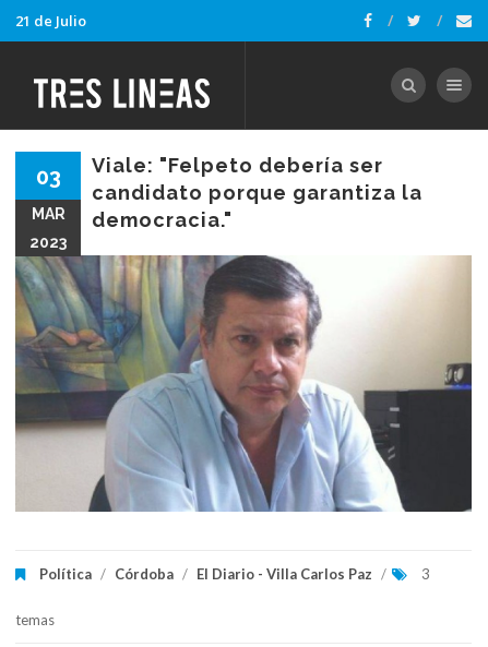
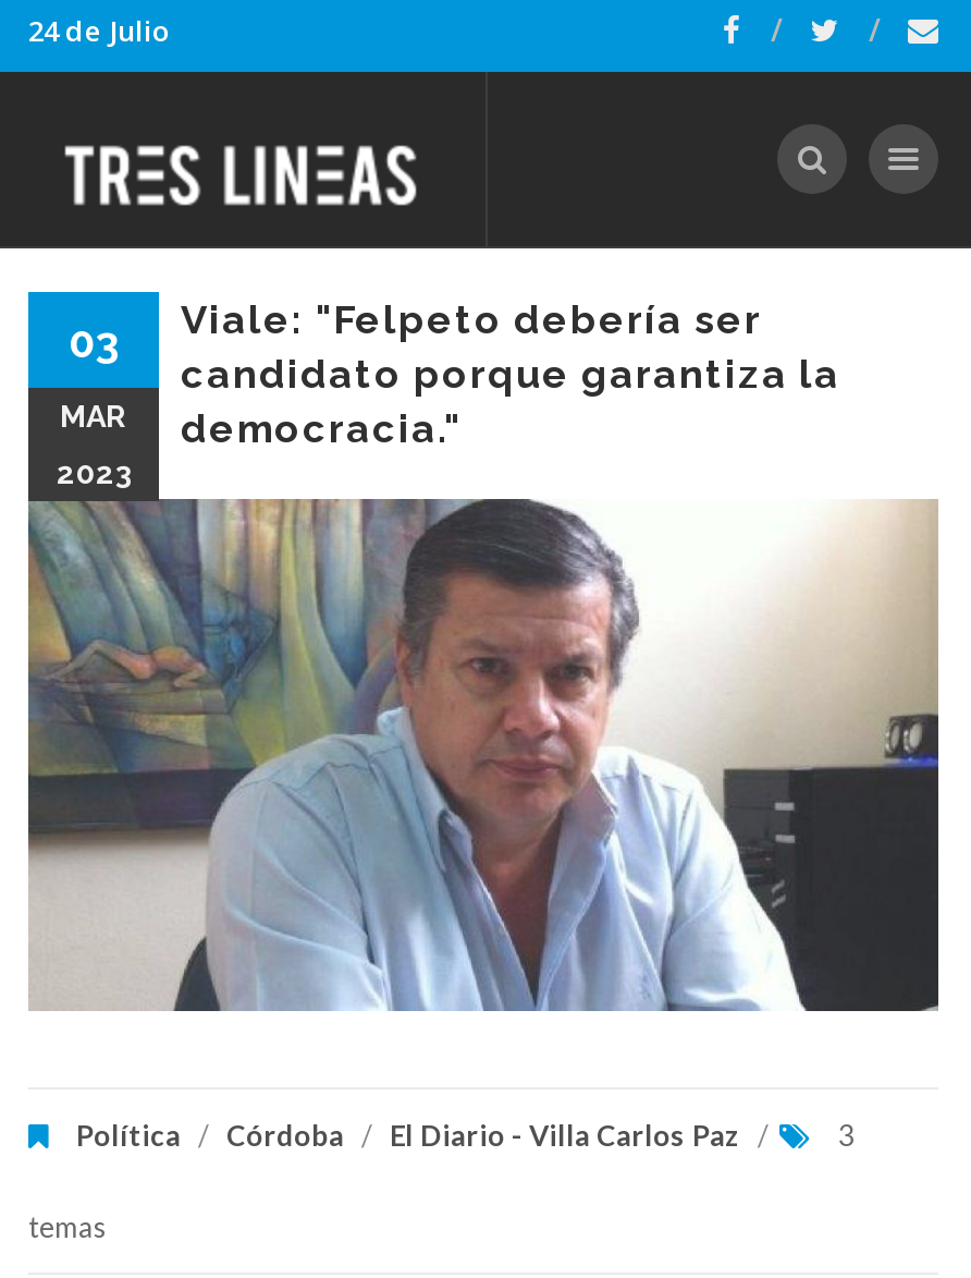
[15,11,86,31] 21 de Julio -> [28,11,170,50] 24 de Julio

